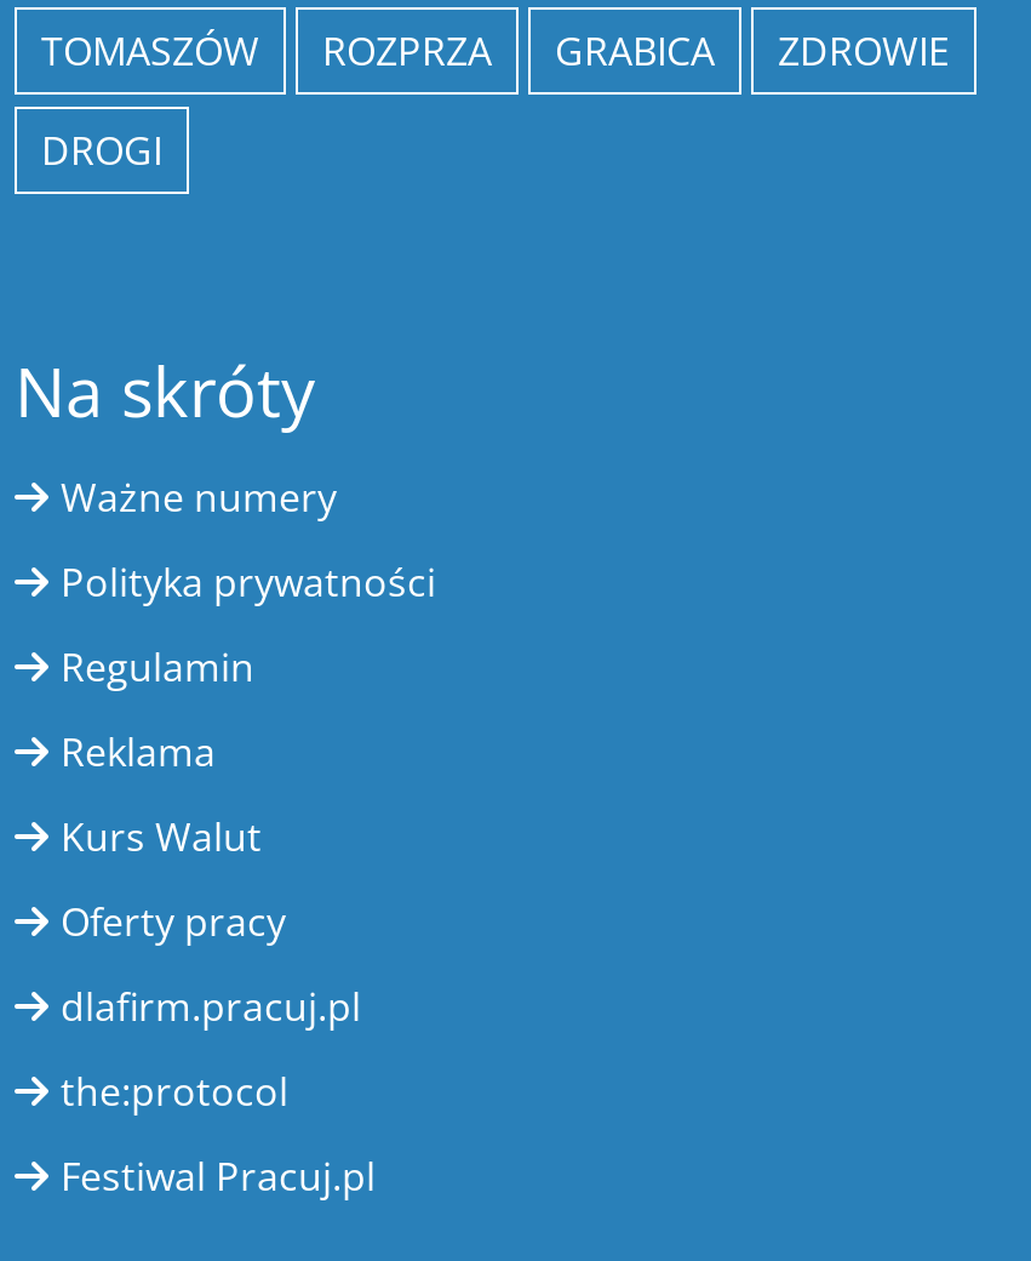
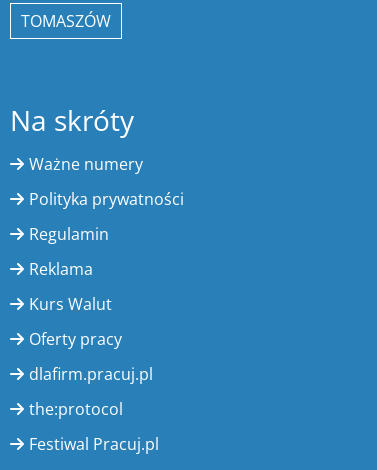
[41,25,950,178] ROZPRZA | GRABICA | ZDROWIE | DROGI -> none

